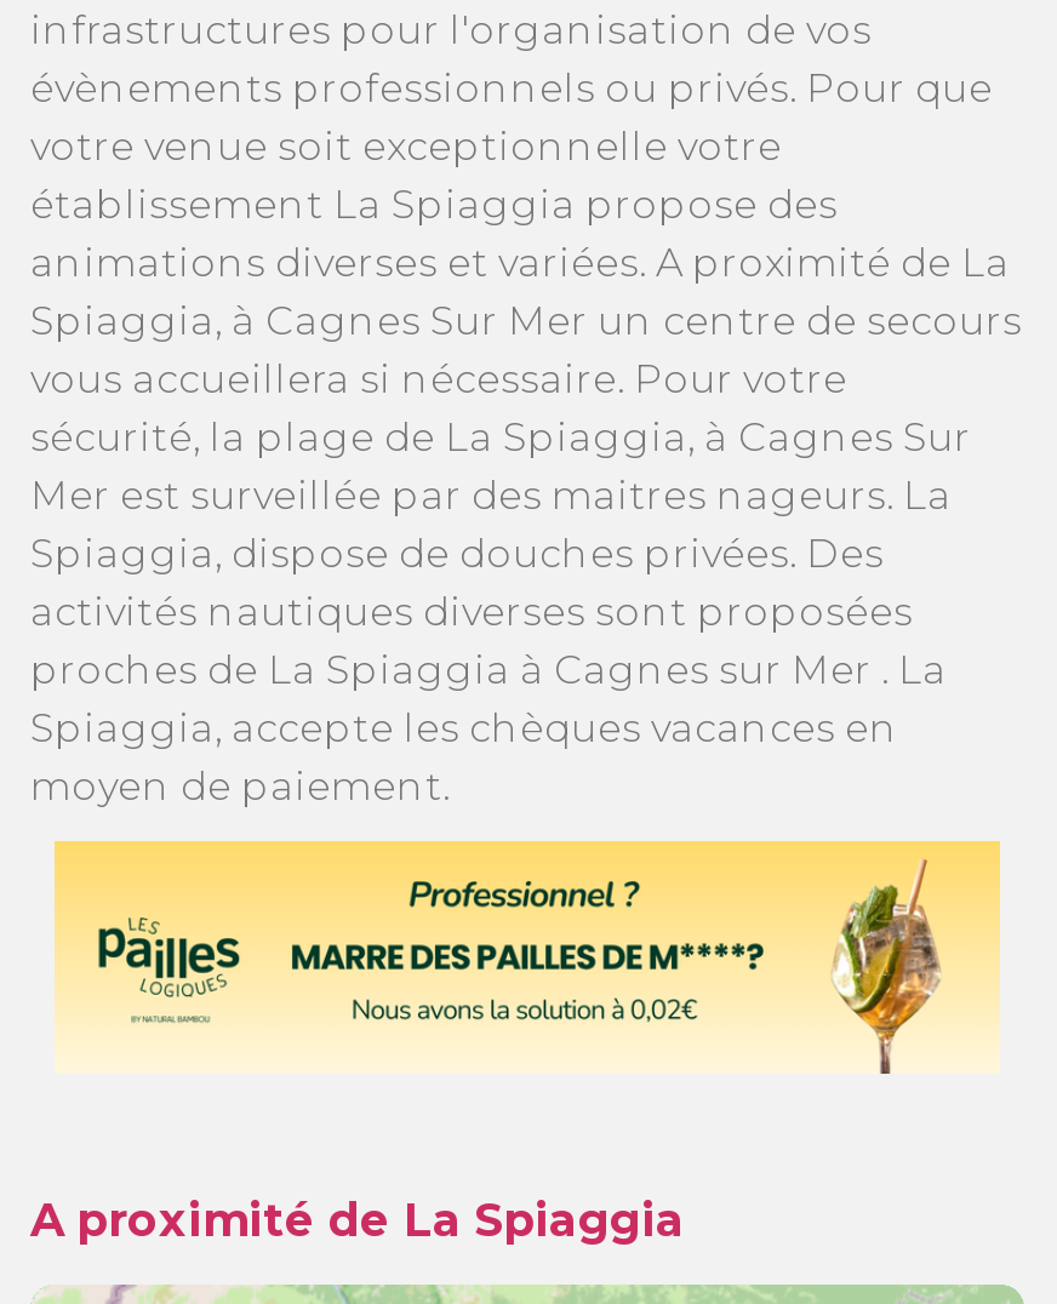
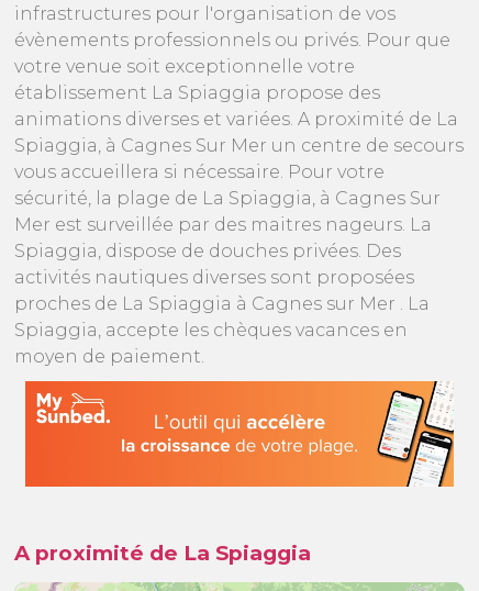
[52,839,1002,1076] [image] -> [24,380,455,488] [image]

